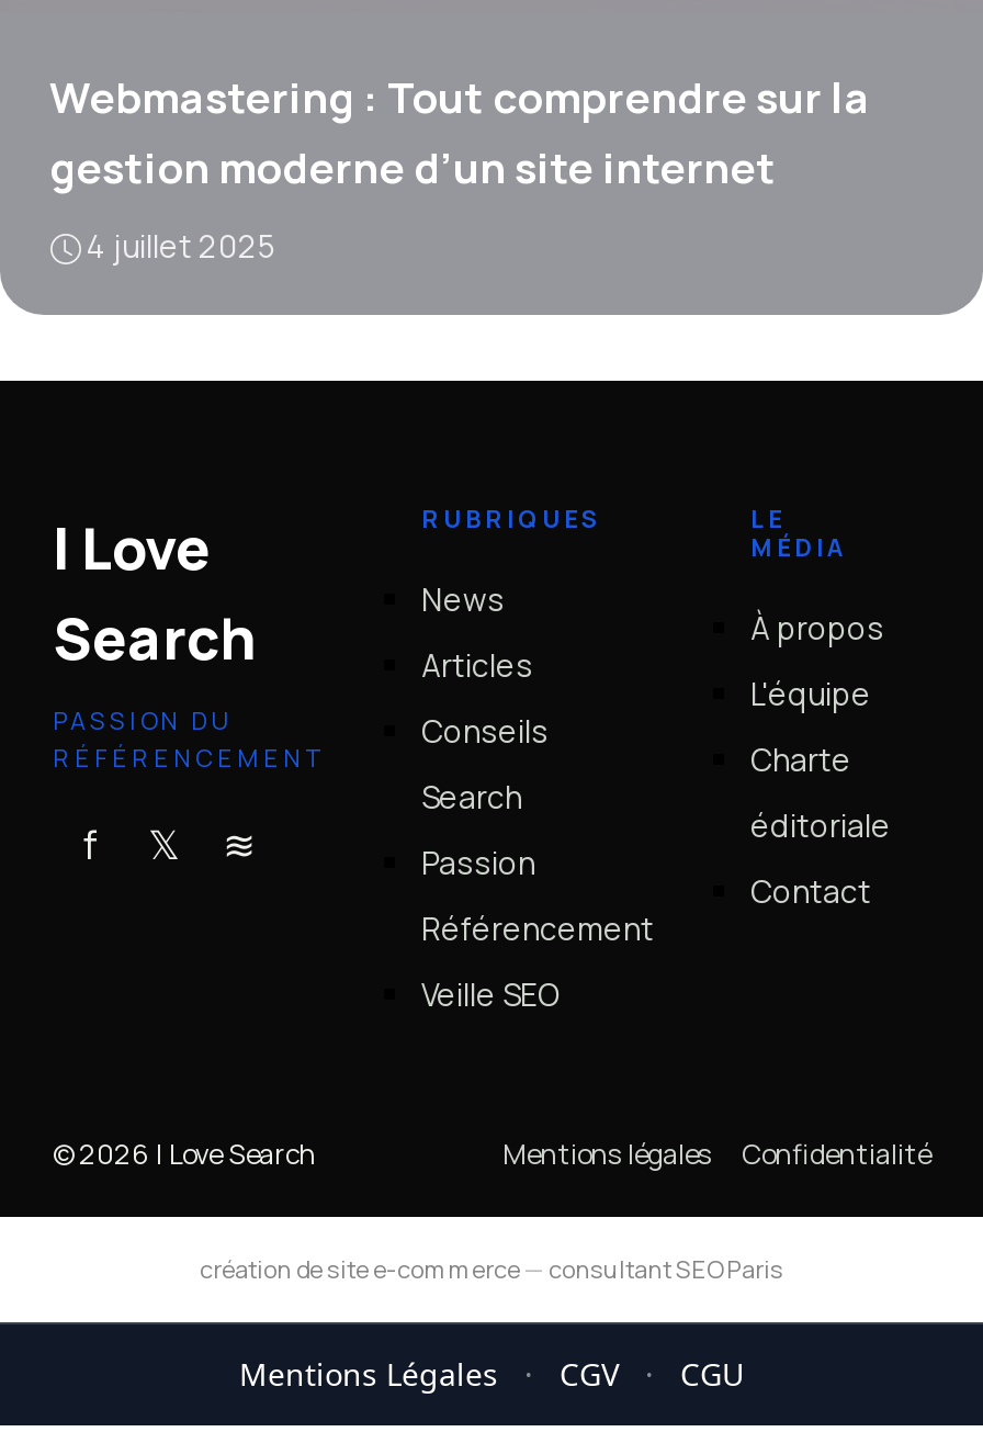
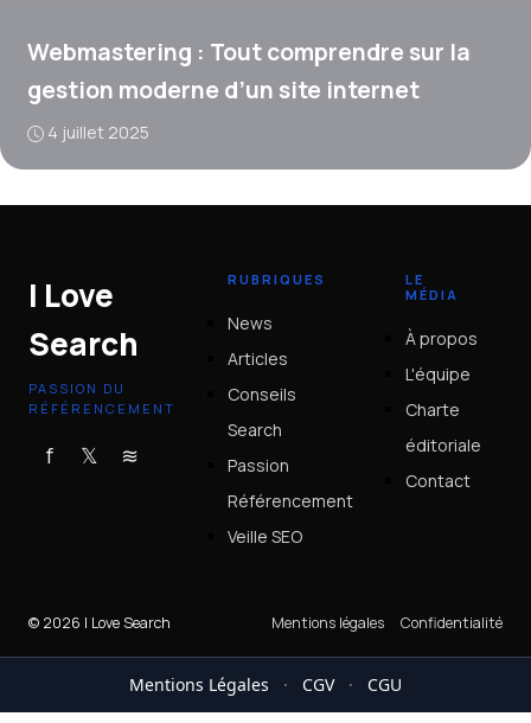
[200,1251,783,1284] création de site e-commerce— consultant SEO Paris -> none

